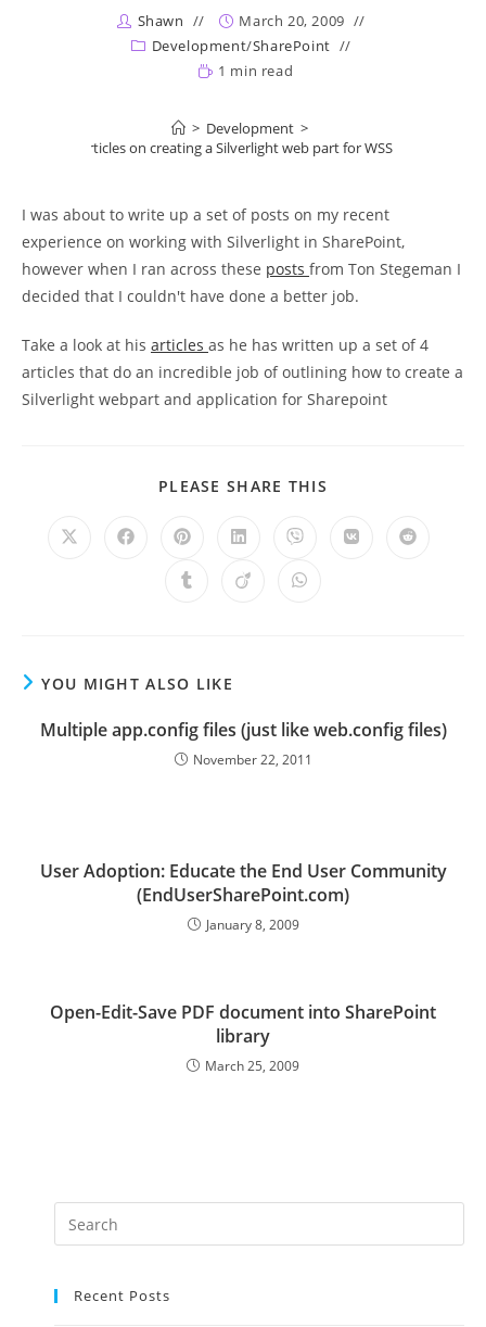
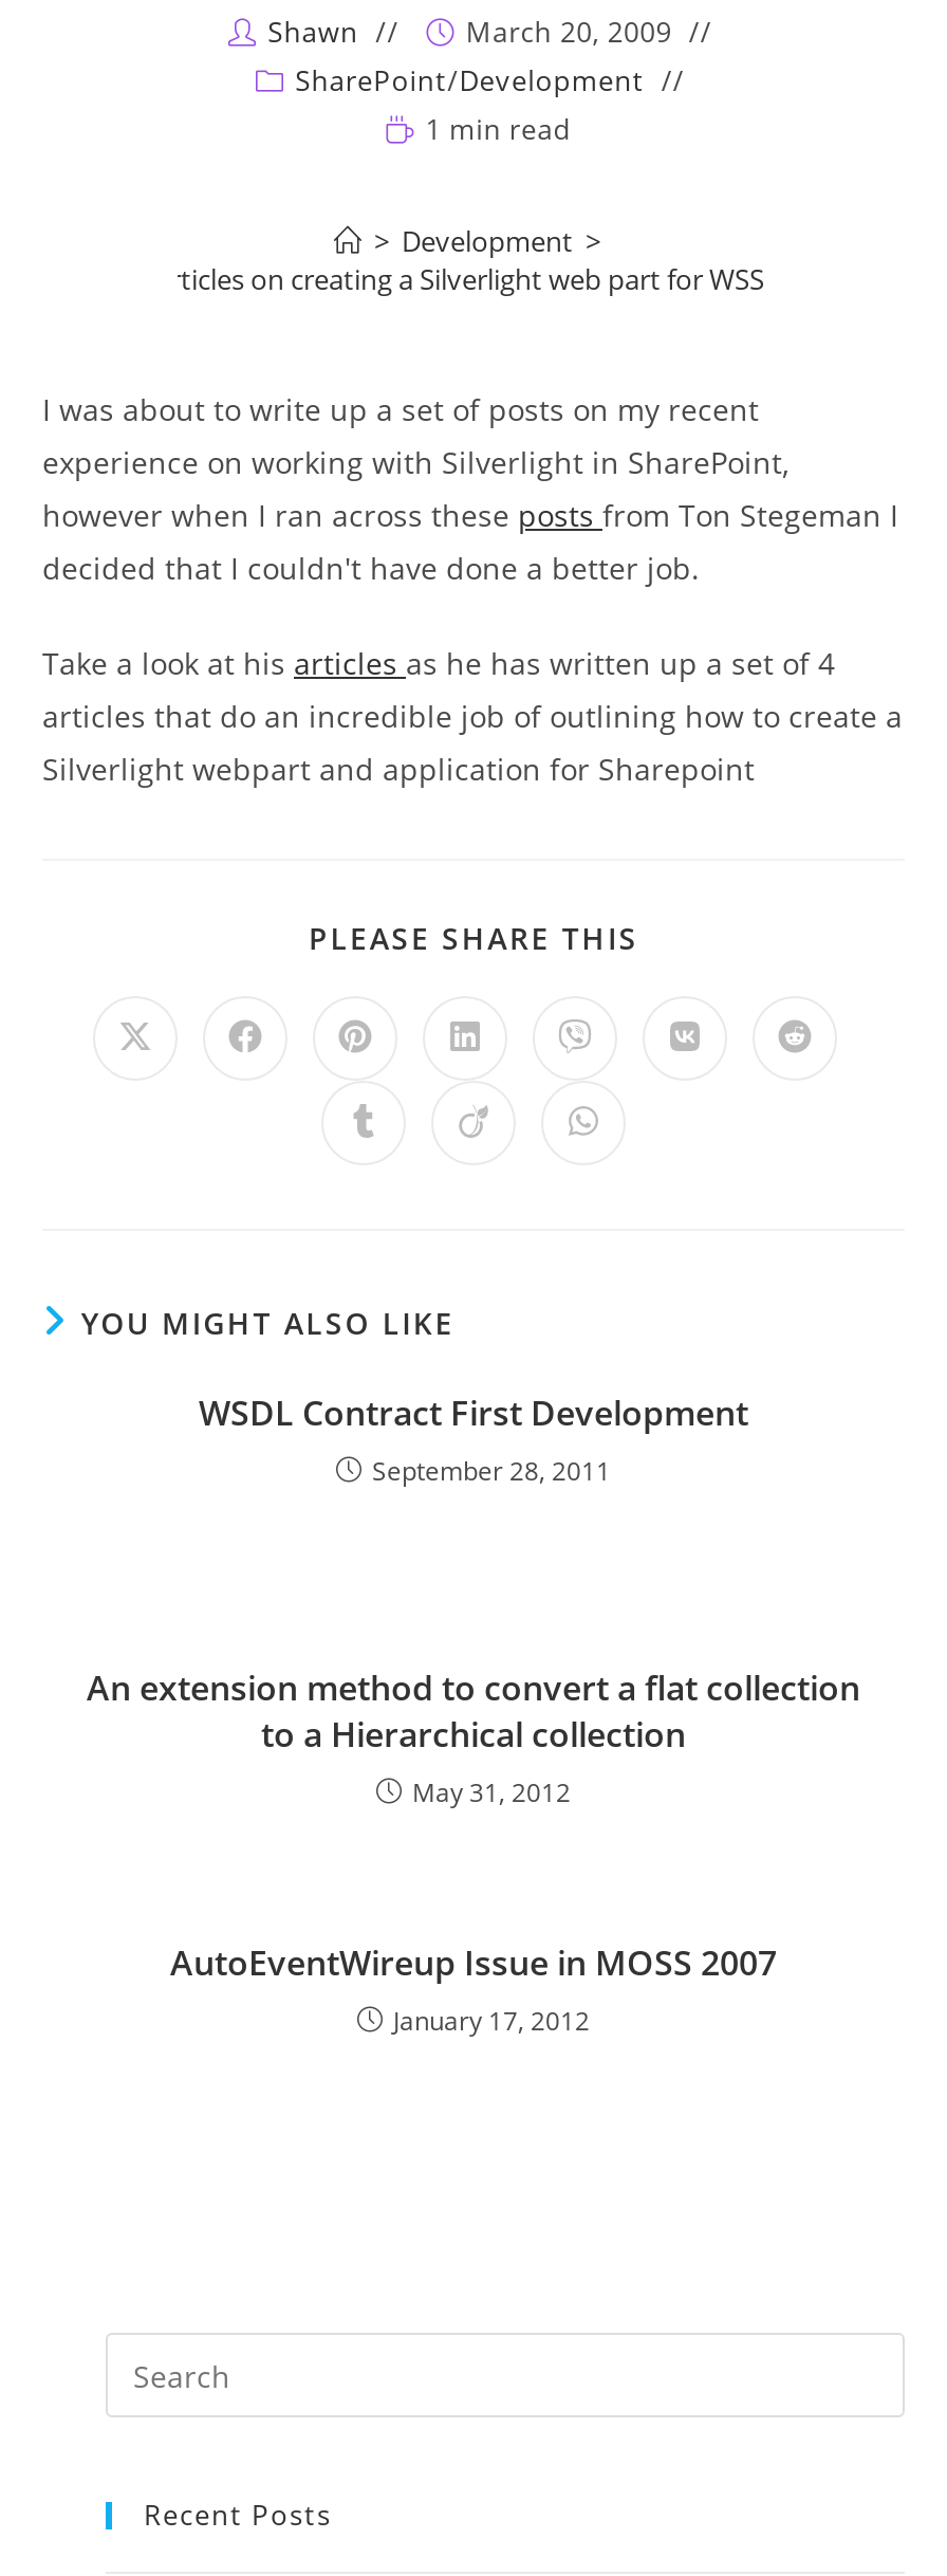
[151,36,331,55] Development/SharePoint -> [295,61,644,99] SharePoint/Development
[40,718,446,769] Multiple app.config files (just like web.config files) | November 22, 2011 -> [199,1390,748,1489] WSDL Contract First Development | September 28, 2011
[40,859,446,934] User Adoption: Educate the End User Community | (EndUserSharePoint.com) | January 8, 2009 -> [87,1664,860,1810] An extension method to convert a flat collection | to a Hierarchical collection | May 31, 2012
[50,1000,436,1075] Open-Edit-Save PDF document into SharePoint | library | March 25, 2009 -> [170,1939,777,2039] AutoEventWireup Issue in MOSS 2007 | January 17, 2012

